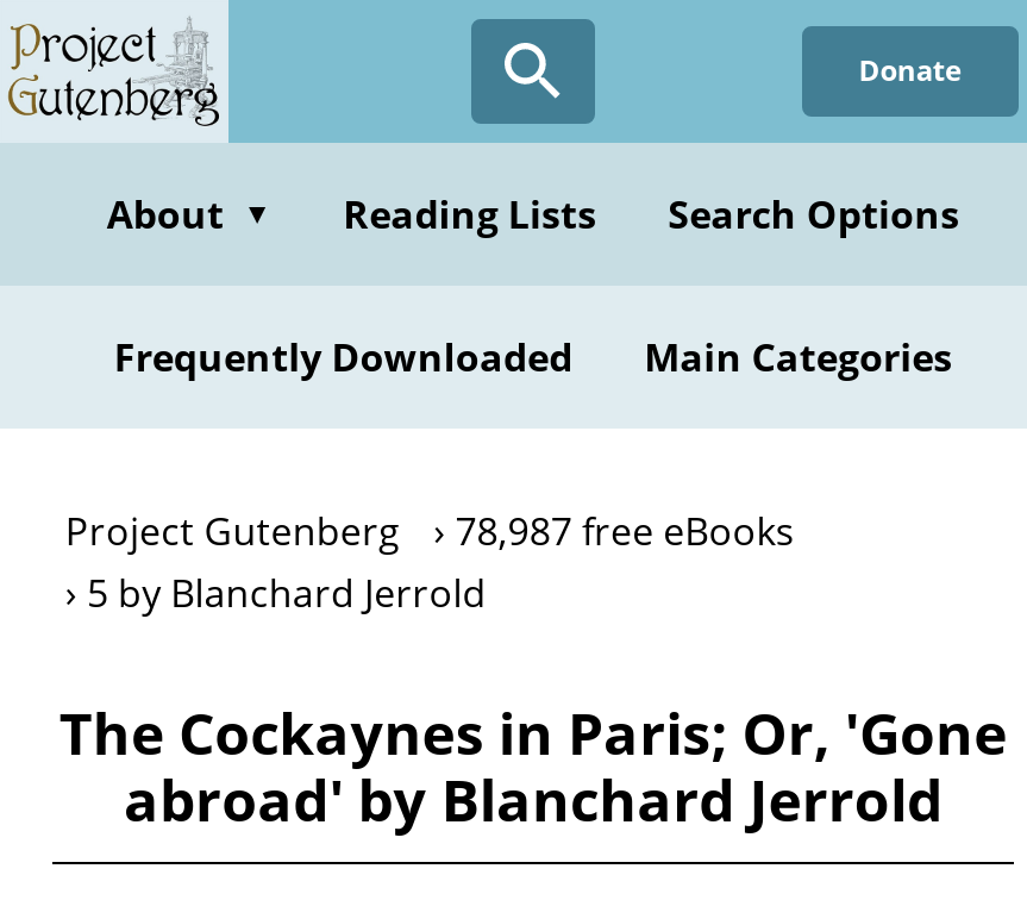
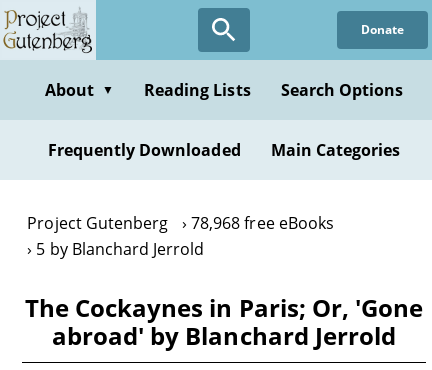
[65,505,795,557] Project Gutenberg 78,987 free eBooks -> [27,212,334,234] Project Gutenberg 78,968 free eBooks

